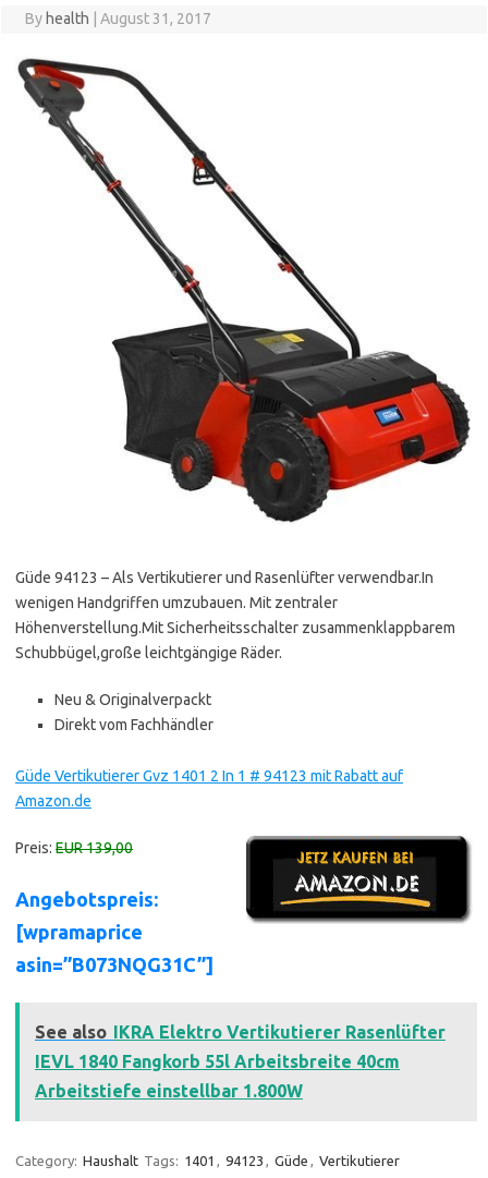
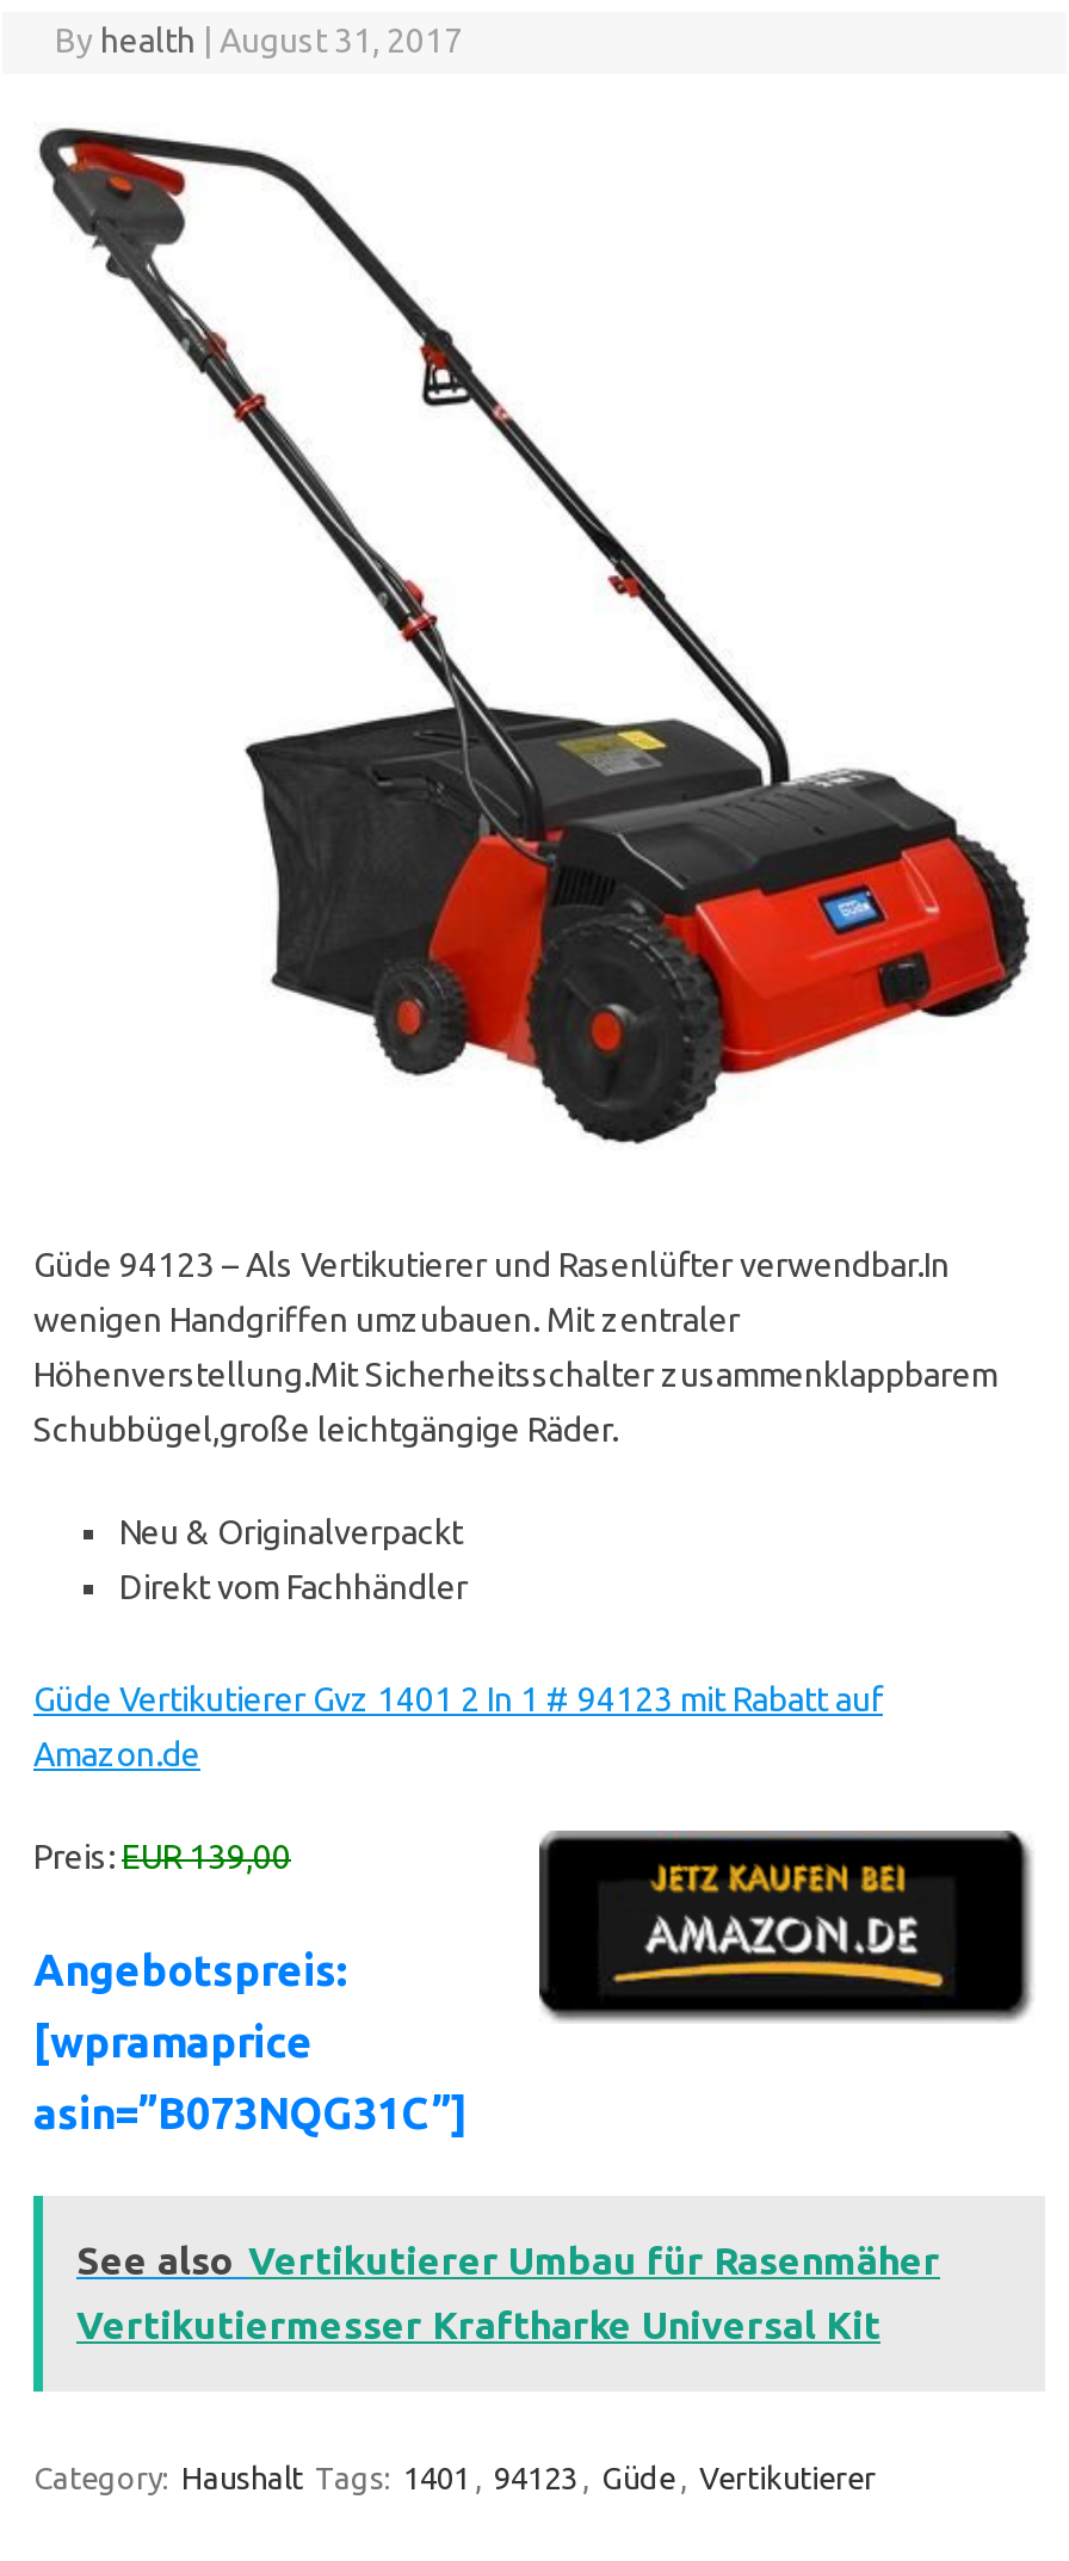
[35,1022,446,1101] See also IKRA Elektro Vertikutierer Rasenlüfter | IEVL 1840 Fangkorb 55l Arbeitsbreite 40cm | Arbeitstiefe einstellbar 1.800W -> [76,2239,940,2347] See also Vertikutierer Umbau für Rasenmäher | Vertikutiermesser Kraftharke Universal Kit

